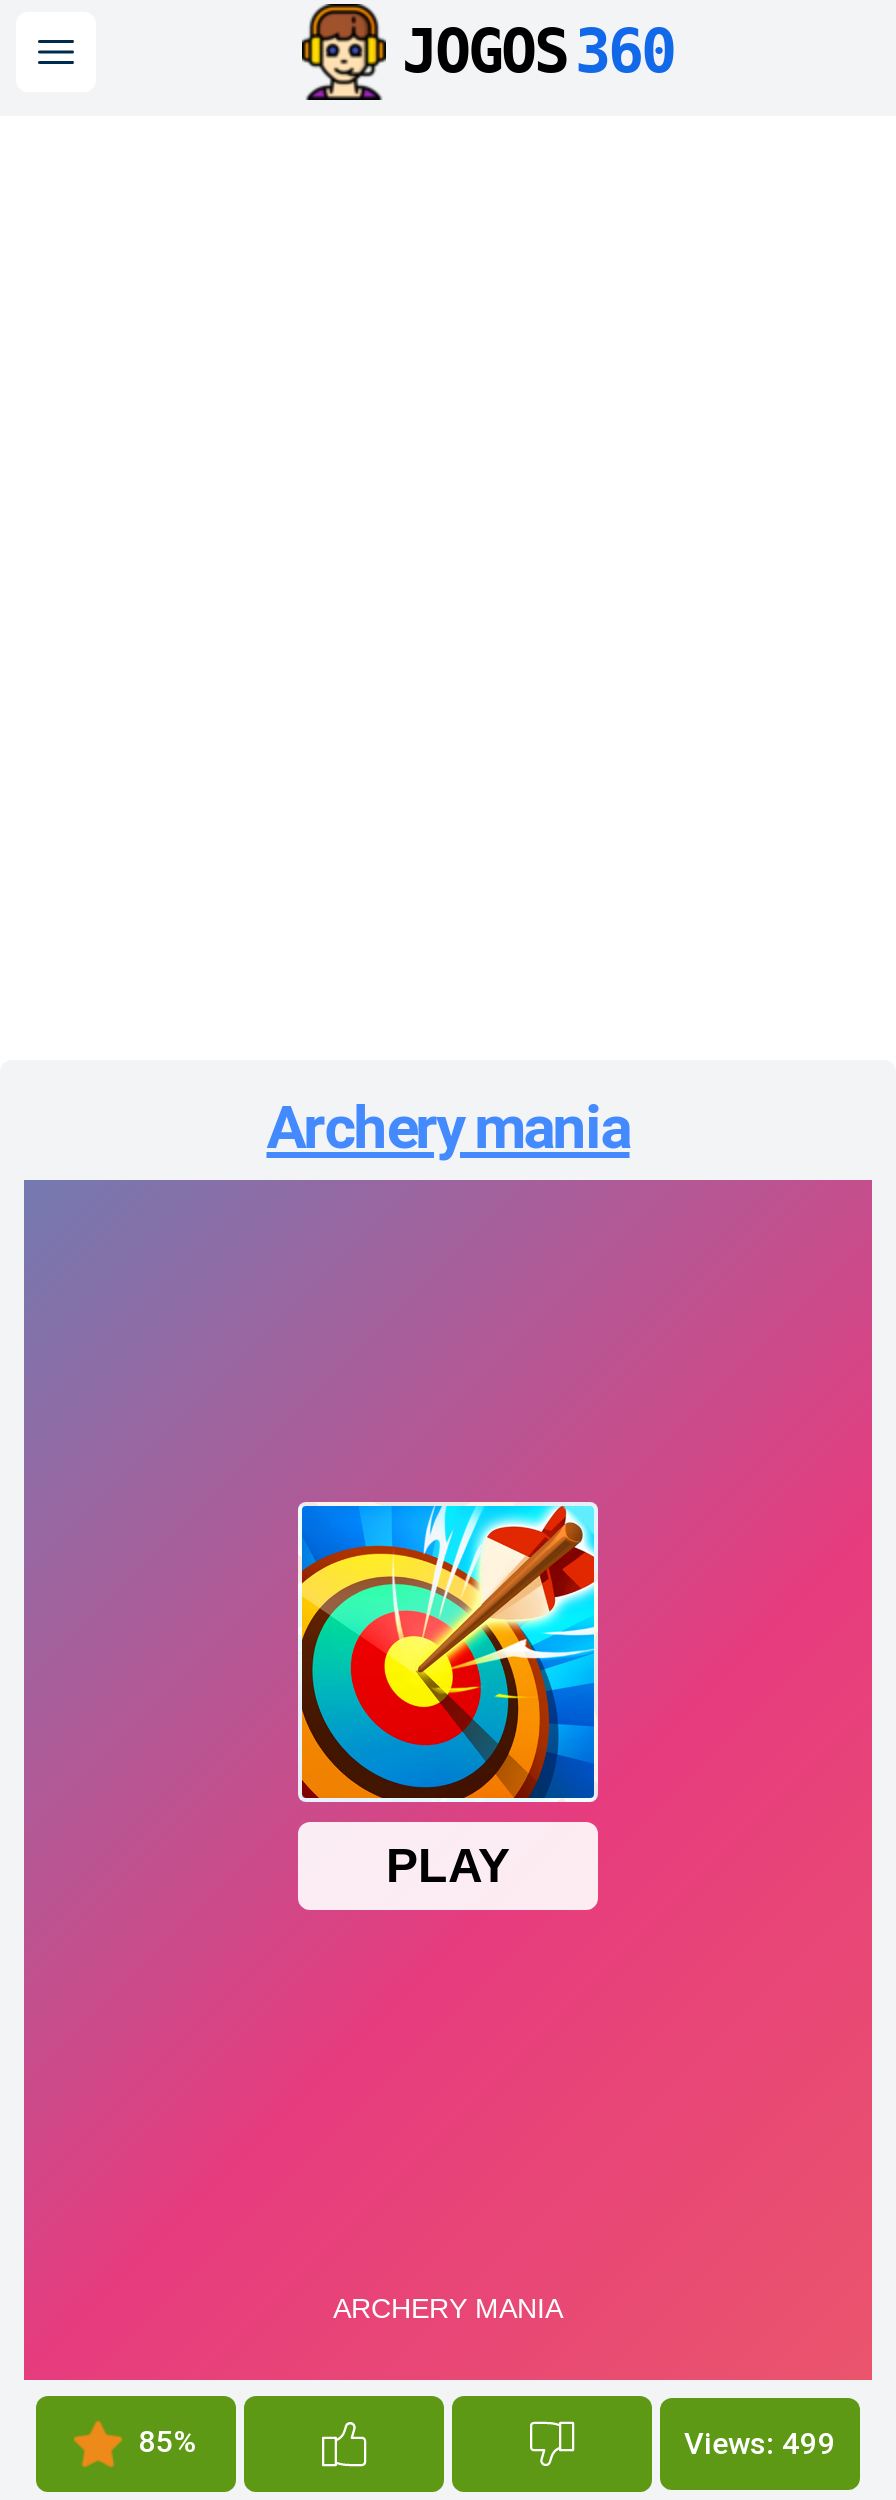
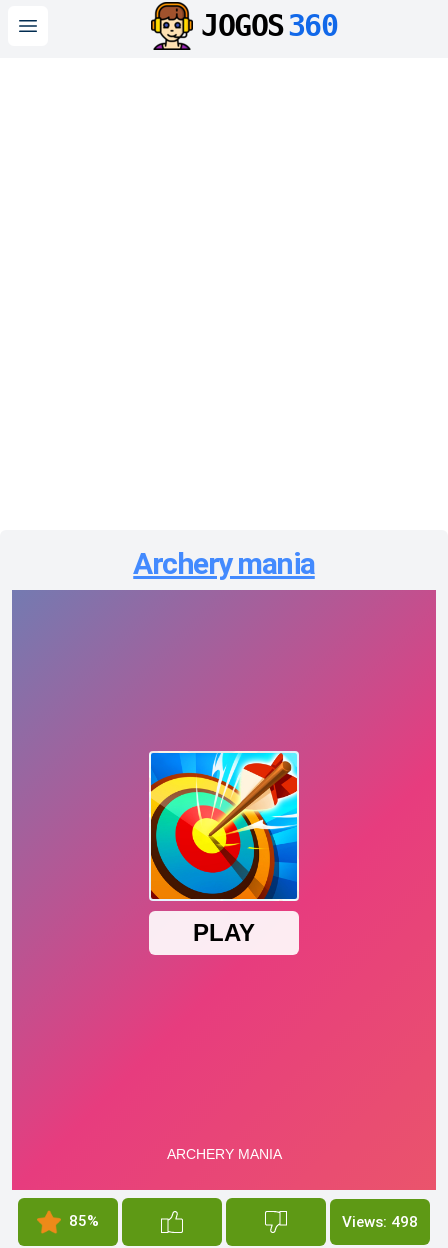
[684,2426,836,2462] Views: 499 -> [342,1213,418,1231] Views: 498

